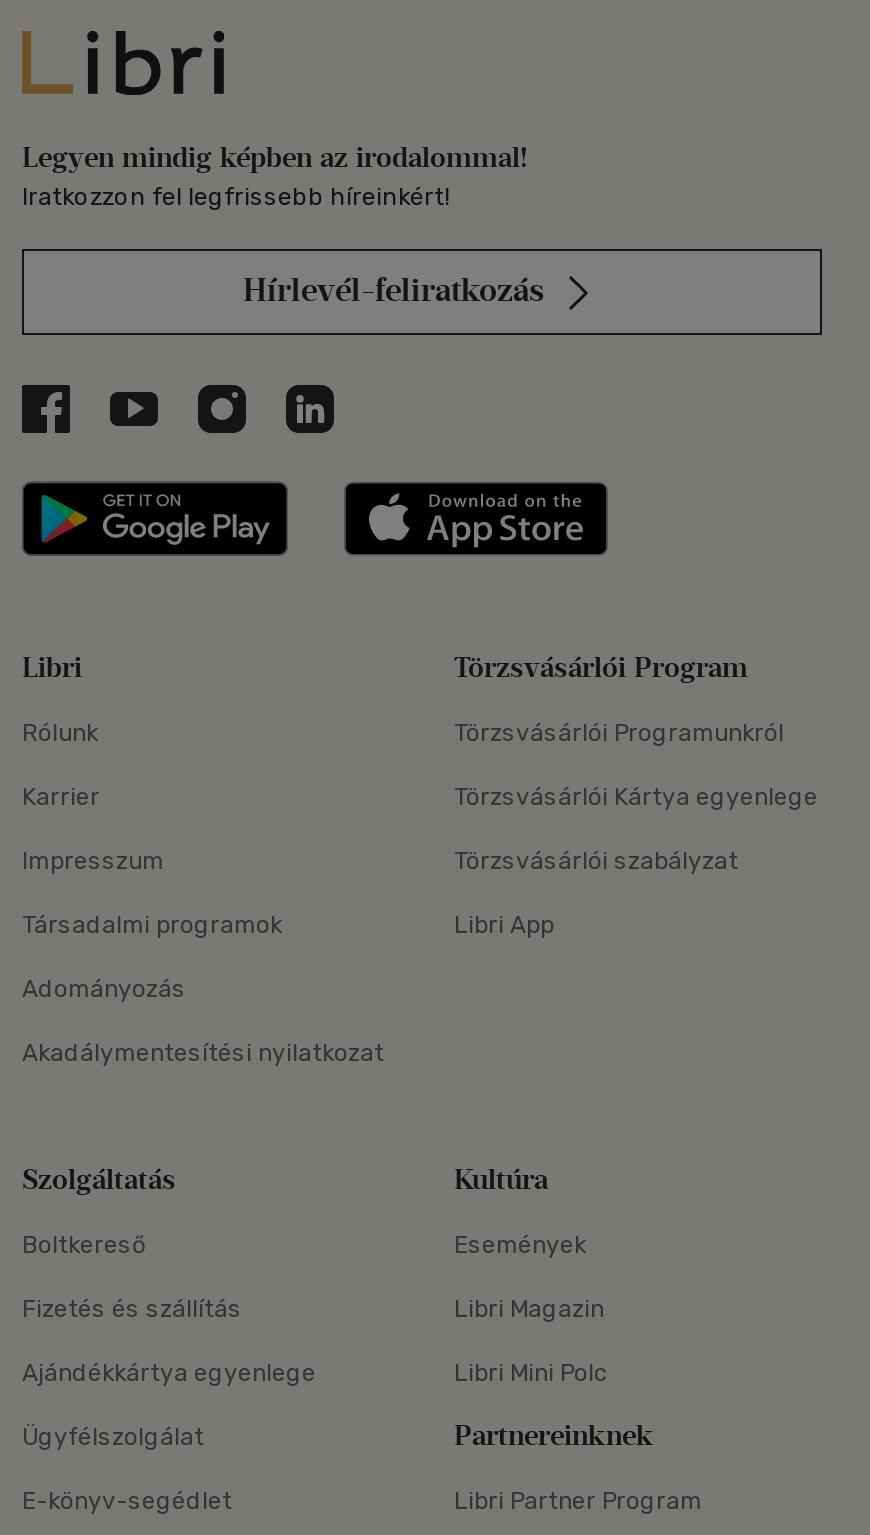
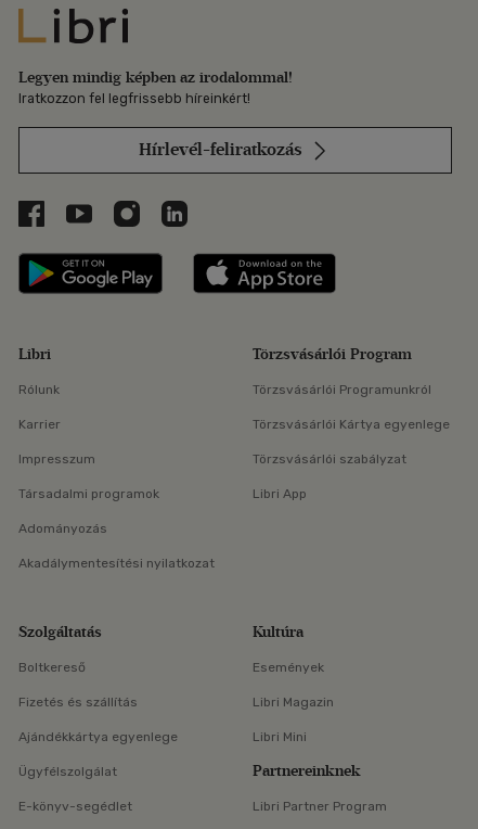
[454,1359,608,1387] Libri Mini Polc -> [253,729,307,744] Libri Mini

